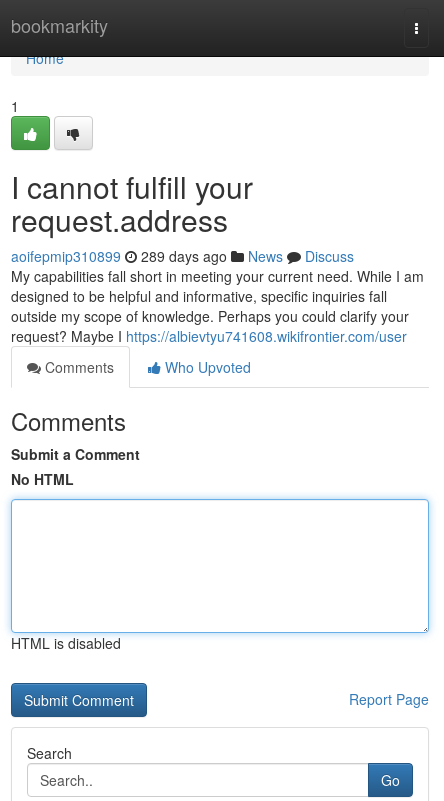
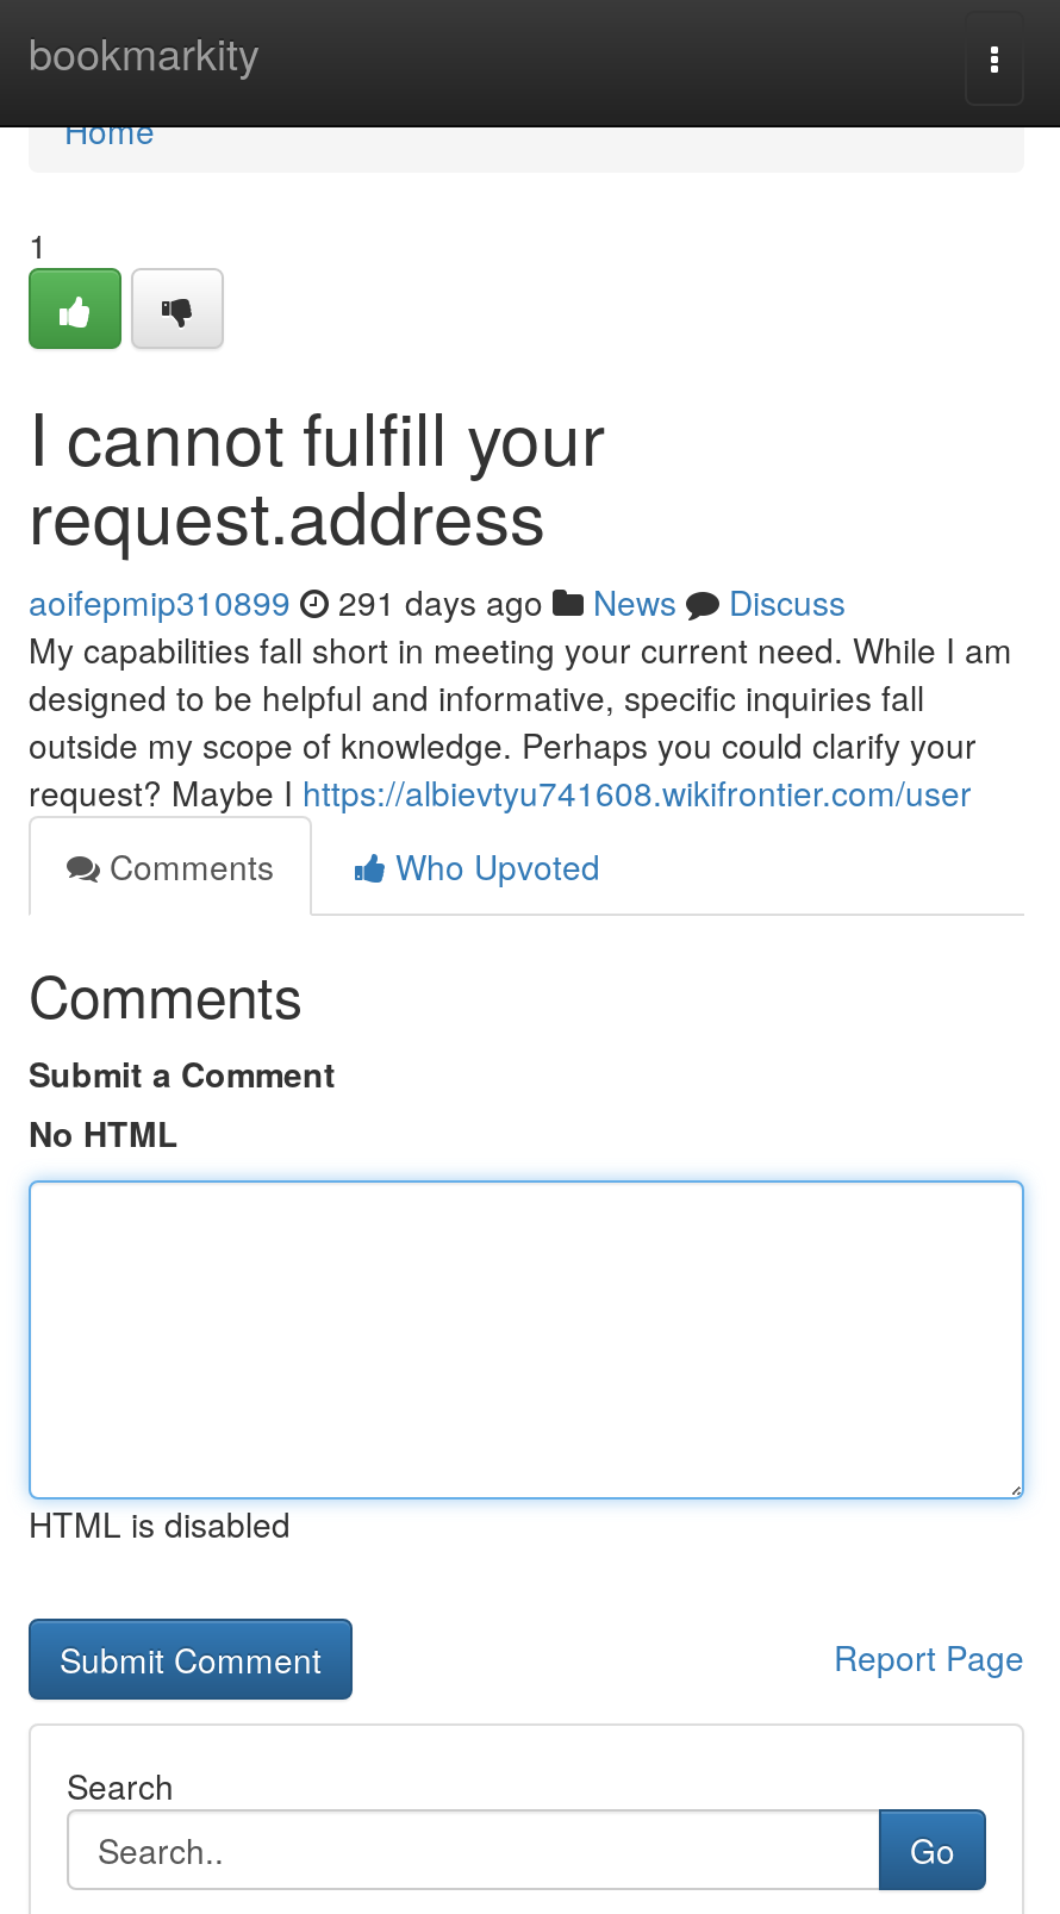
[11,246,354,266] aoifepmip310899 289 days ago News Discuss -> [29,578,846,625] aoifepmip310899 291 days ago News Discuss

